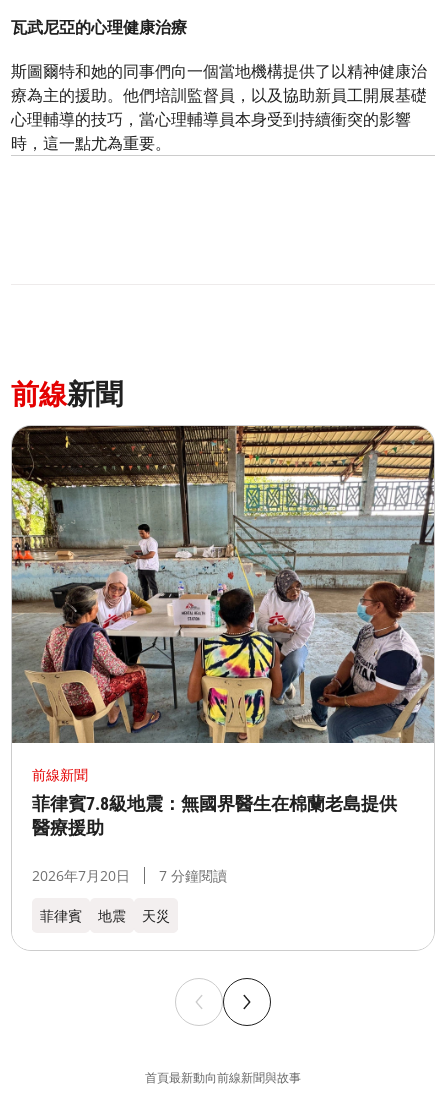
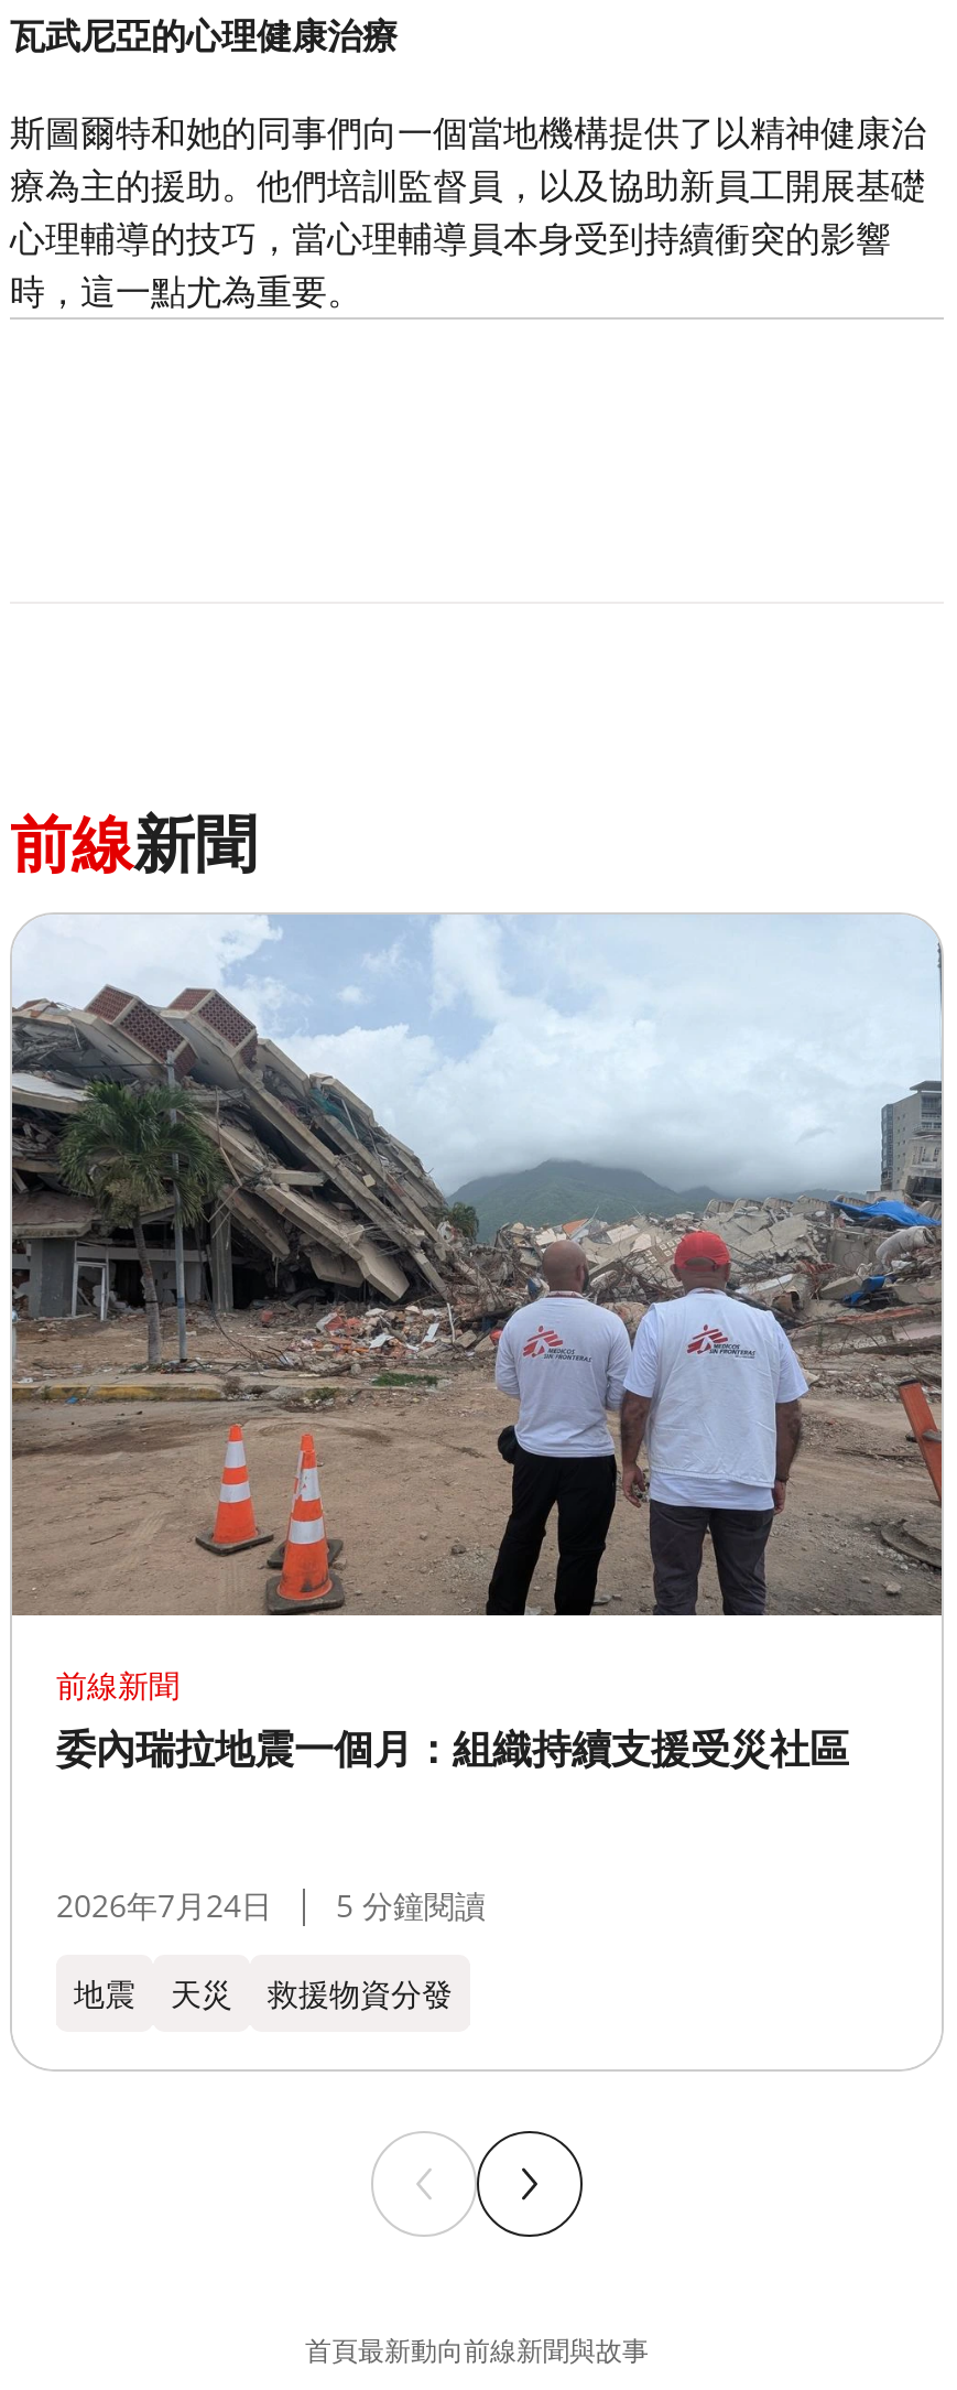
[11,425,435,744] [image] -> [10,915,944,1618] [image]
[32,792,397,924] 菲律賓7.8級地震：無國界醫生在棉蘭老島提供 | 醫療援助 | 2026年7月20日 | 7 分鐘閱讀 | 菲律賓 -> [56,1725,849,1927] 委內瑞拉地震一個月：組織持續支援受災社區 | 2026年7月24日 | 5 分鐘閱讀
none -> [268,1973,453,2015] 救援物資分發

